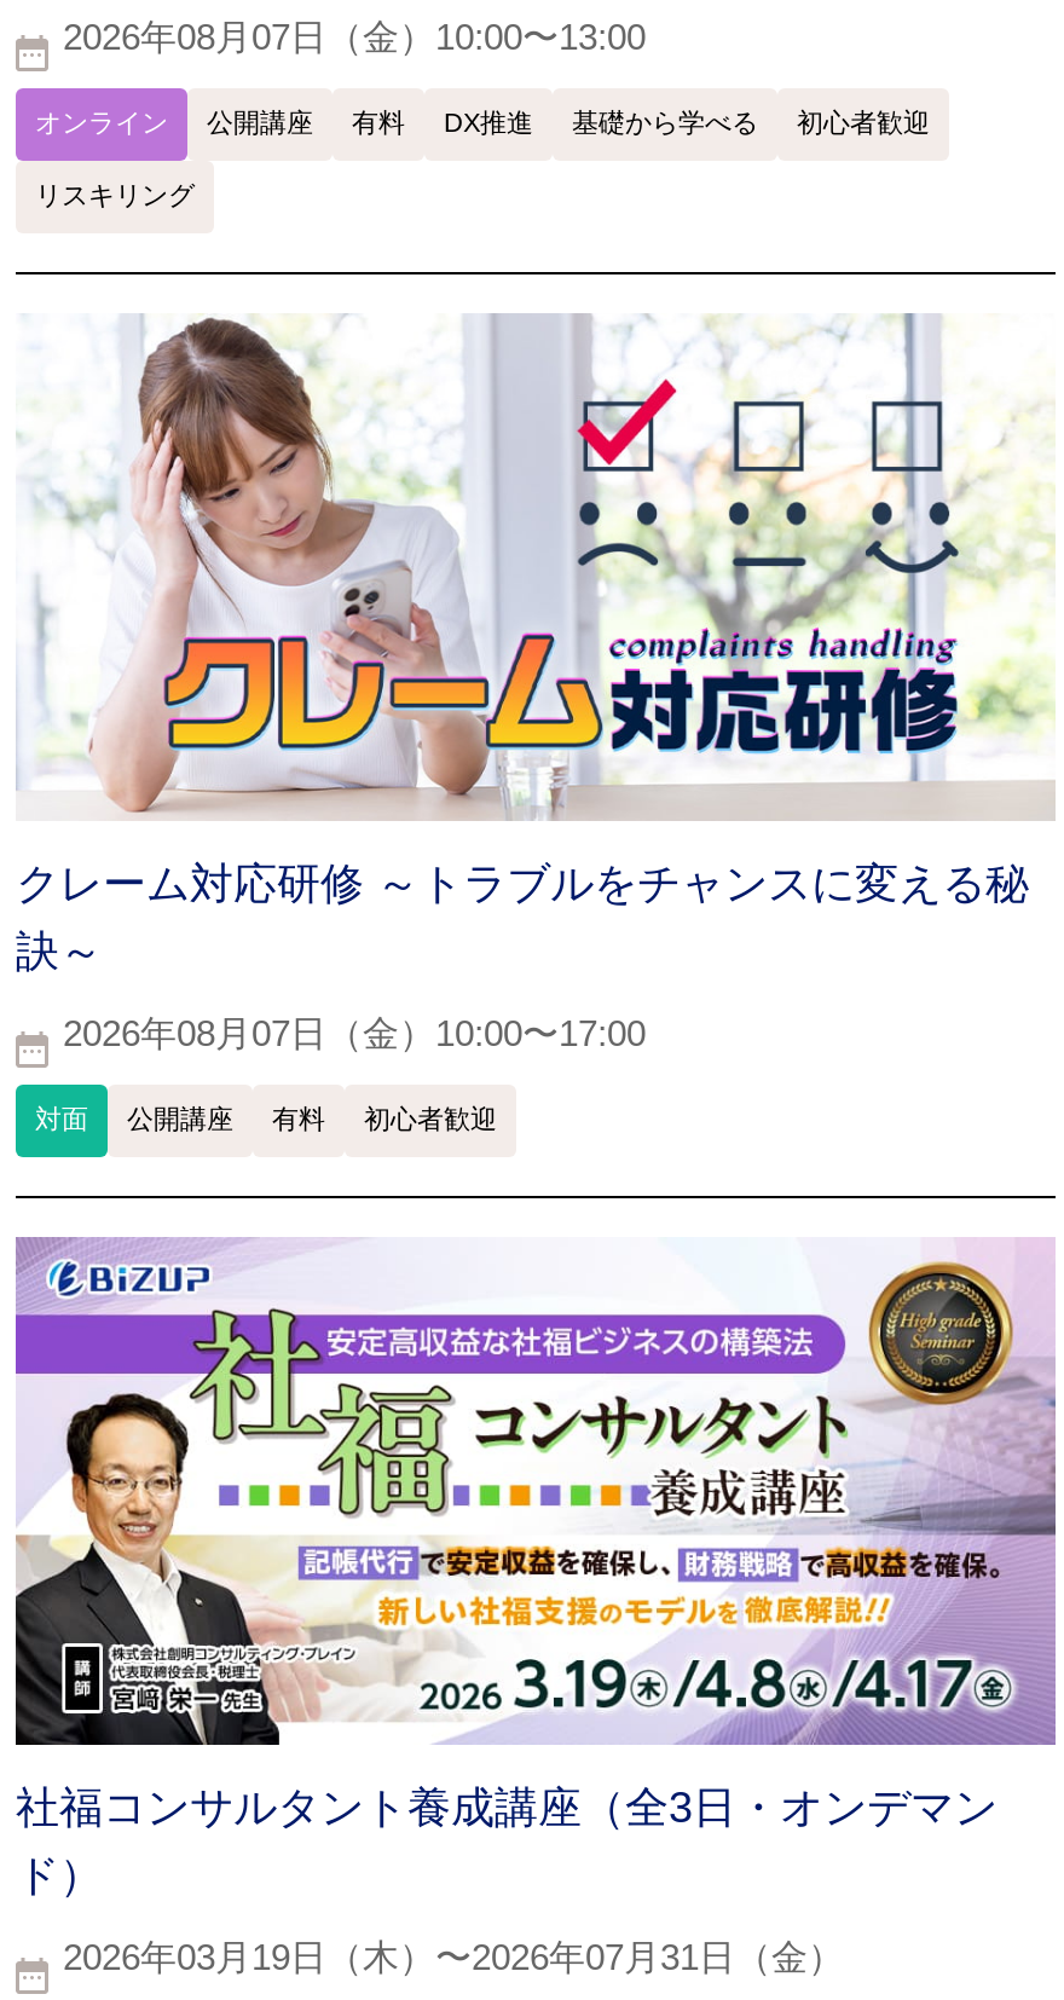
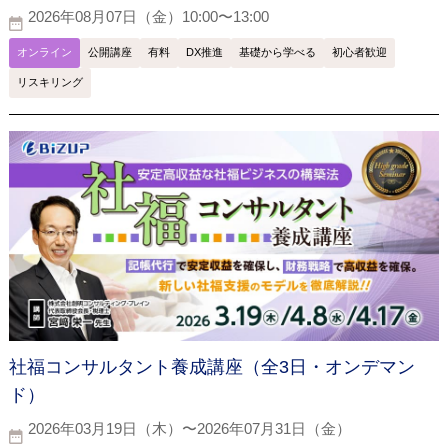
[16,312,1053,1134] [image] | クレーム対応研修 ～トラブルをチャンスに変える秘 | 訣～ | 2026年08月07日（金）10:00〜17:00 | 対面 | 公開講座 | 有料 | 初心者歓迎 -> none

